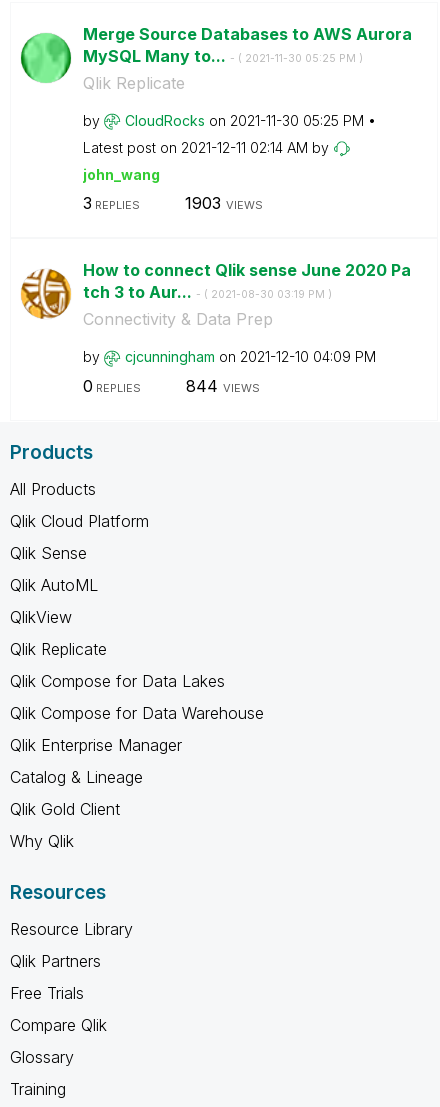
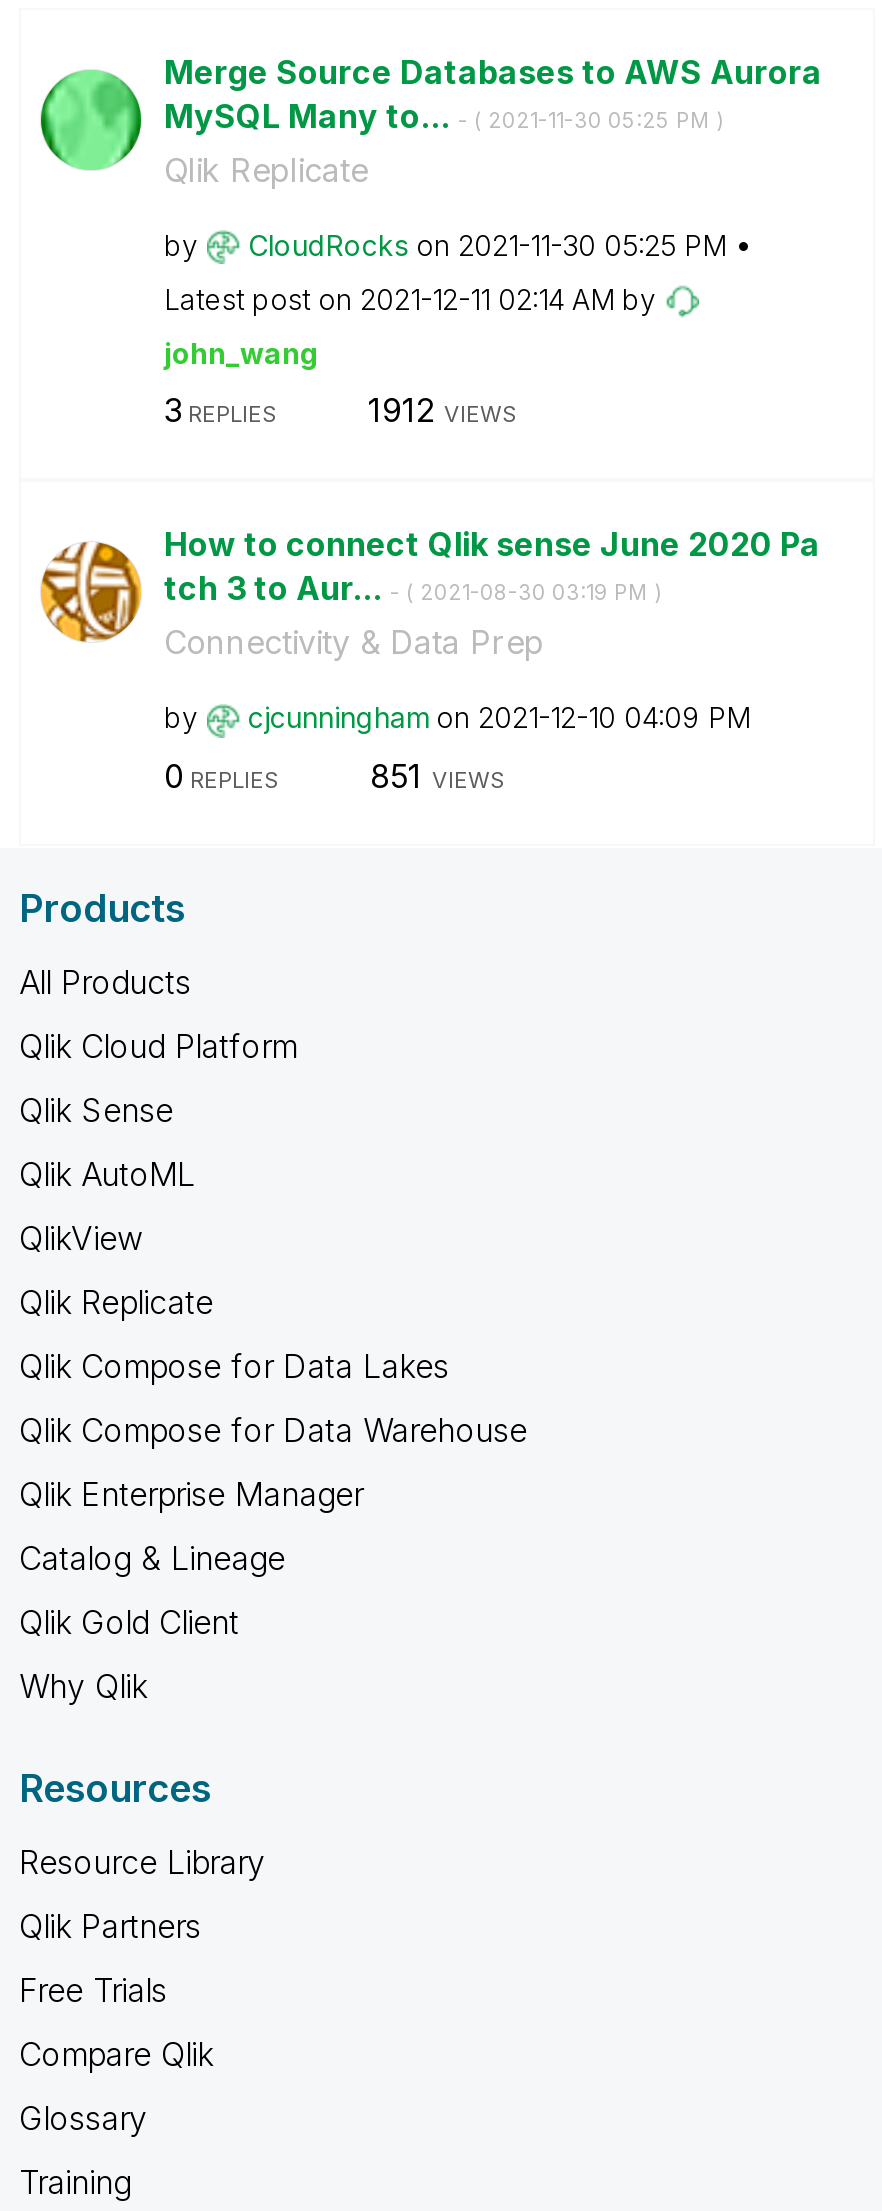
[184,193,262,213] 1903 VIEWS -> [368,390,518,430] 1912 VIEWS
[185,375,259,395] 844 VIEWS -> [370,755,506,795] 851 VIEWS

